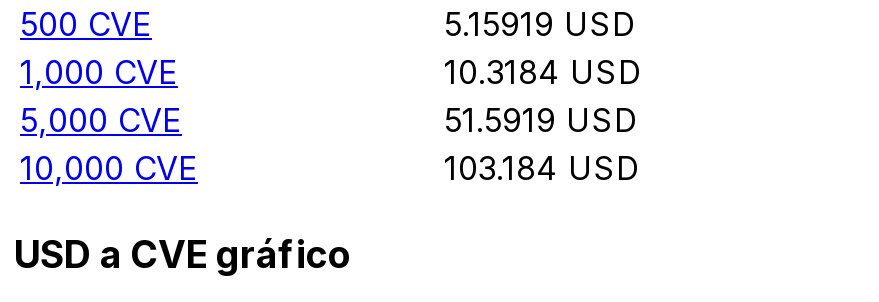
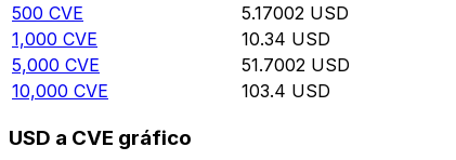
[444,5,636,45] 5.15919 USD -> [242,2,349,24] 5.17002 USD
[444,53,642,93] 10.3184 USD -> [242,28,330,50] 10.34 USD
[444,101,638,141] 51.5919 USD -> [242,54,350,76] 51.7002 USD
[444,149,640,189] 103.184 USD -> [242,80,330,102] 103.4 USD

